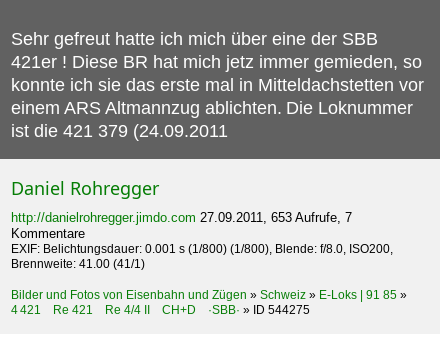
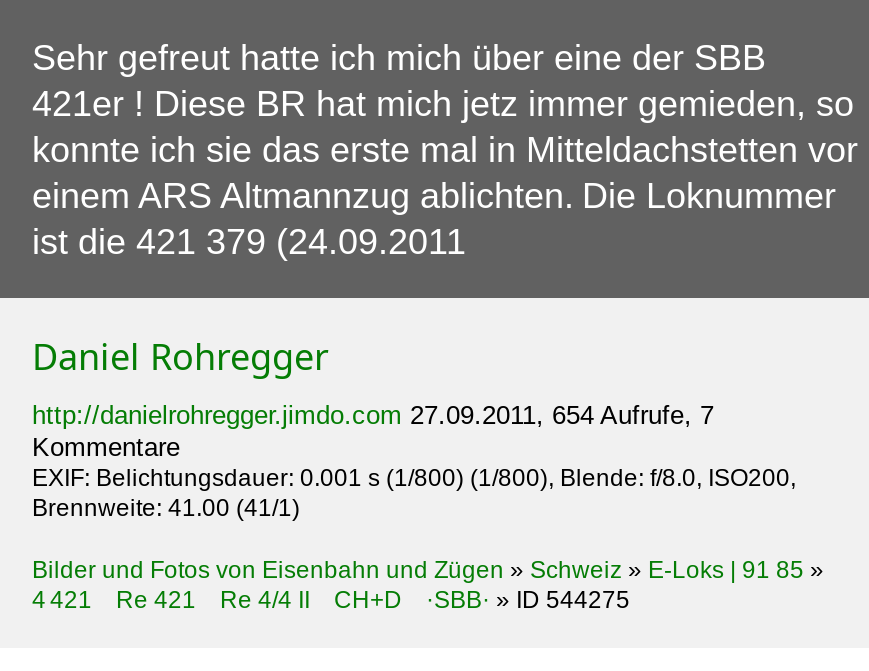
[11,210,352,225] http://danielrohregger.jimdo.com 27.09.2011, 653 Aufrufe, 7 -> [32,401,714,431] http://danielrohregger.jimdo.com 27.09.2011, 654 Aufrufe, 7

